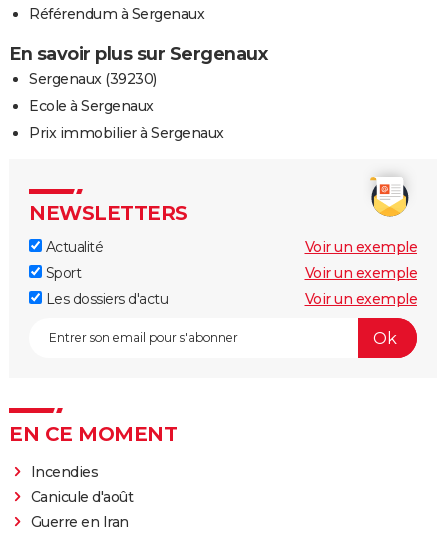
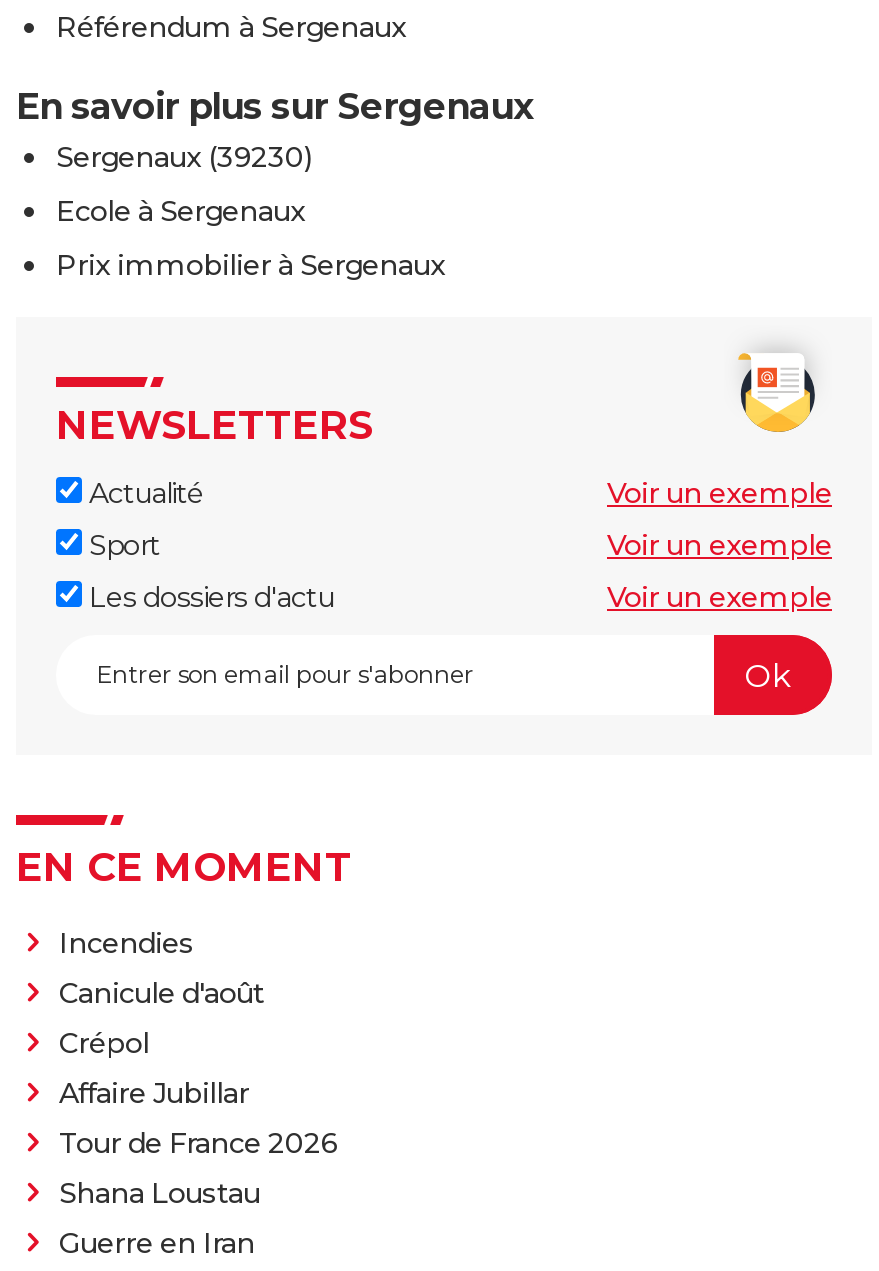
none -> [59,1026,338,1212] Crépol | Affaire Jubillar | Tour de France 2026 | Shana Loustau

